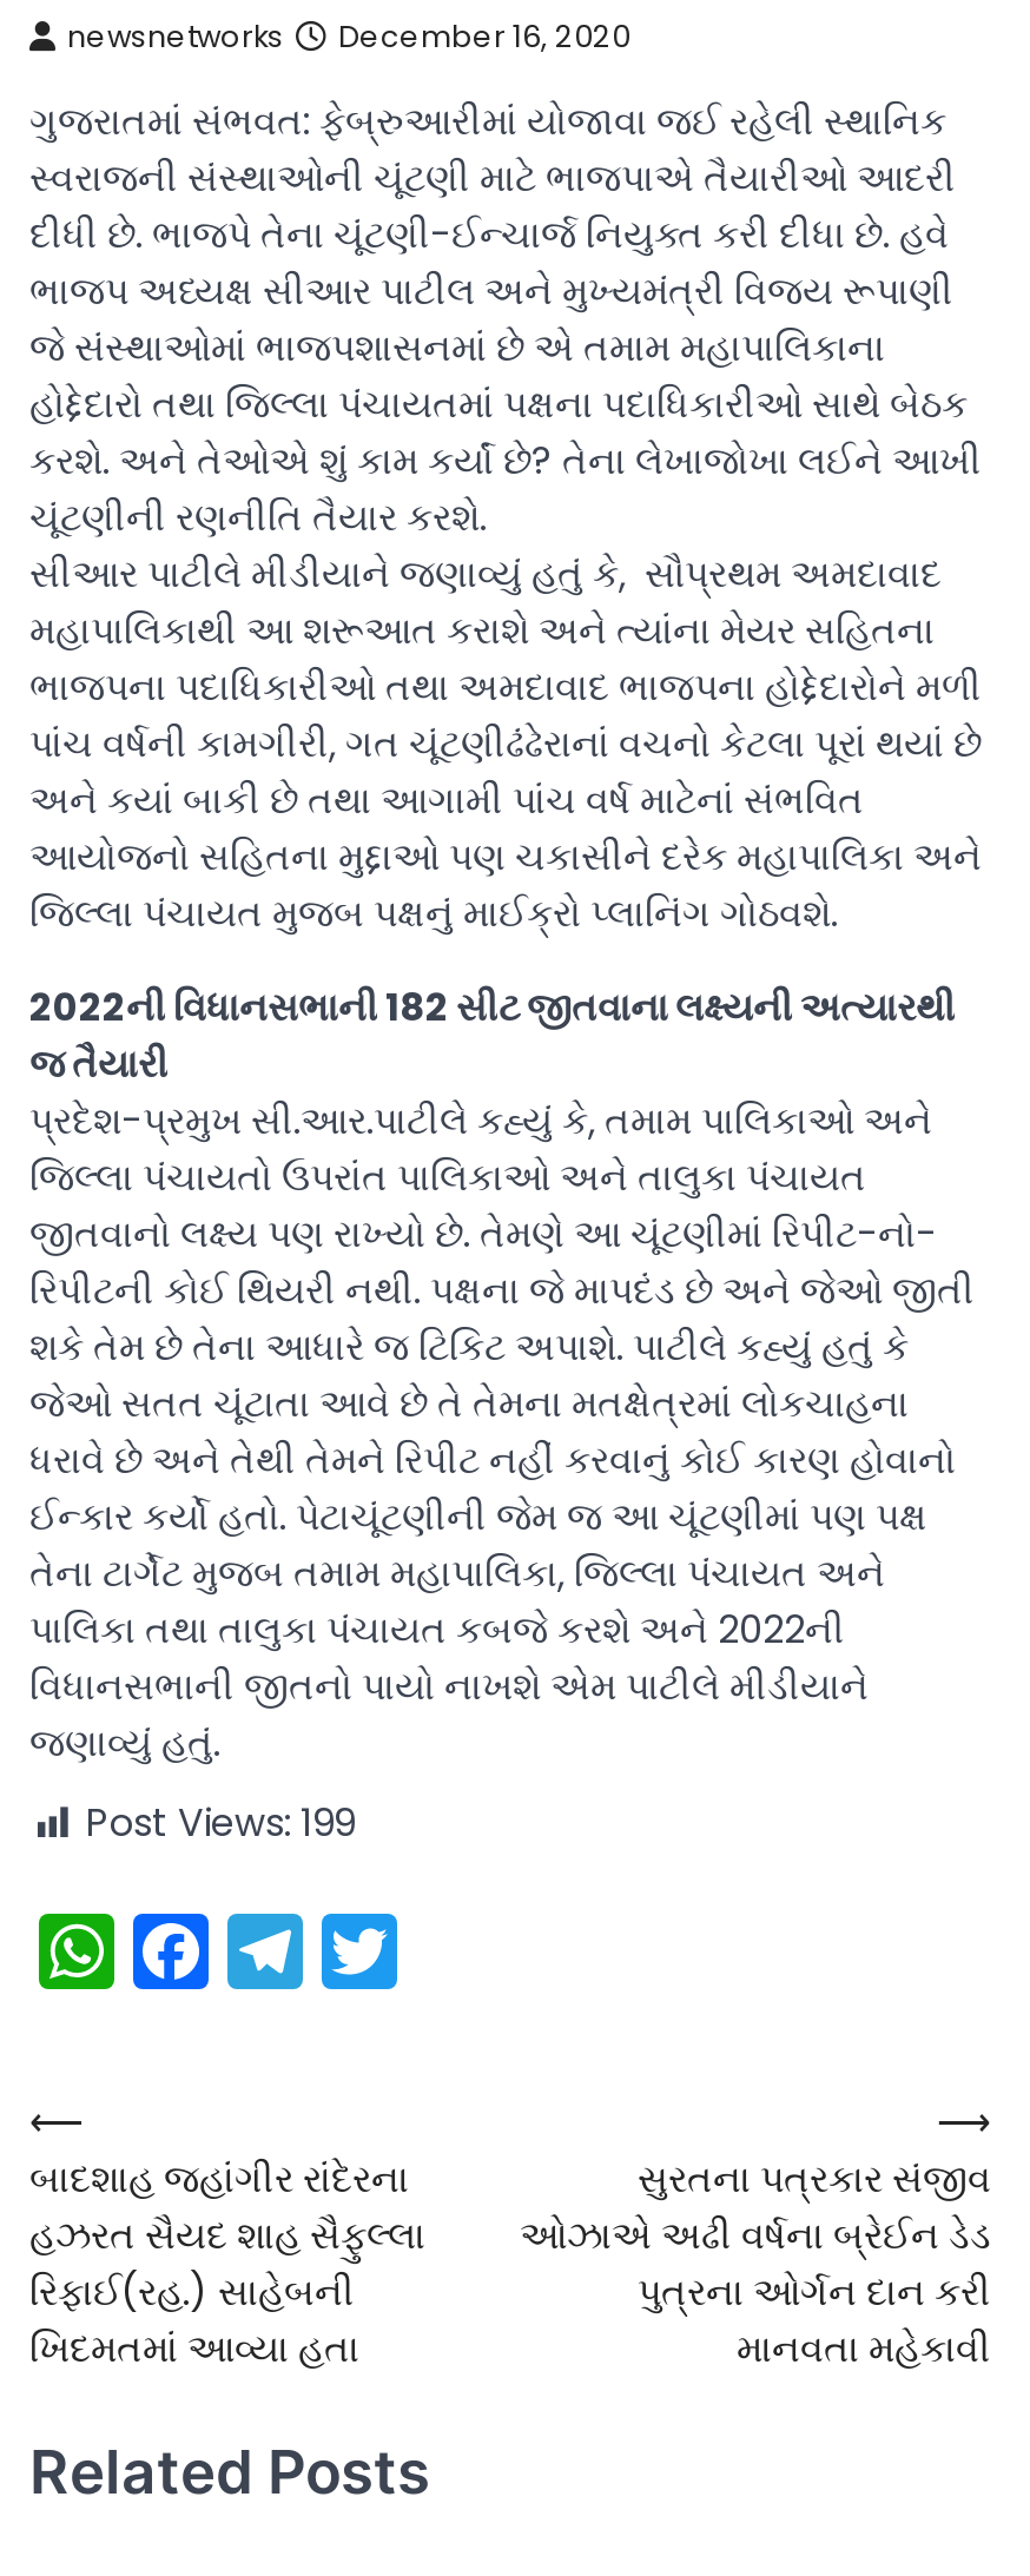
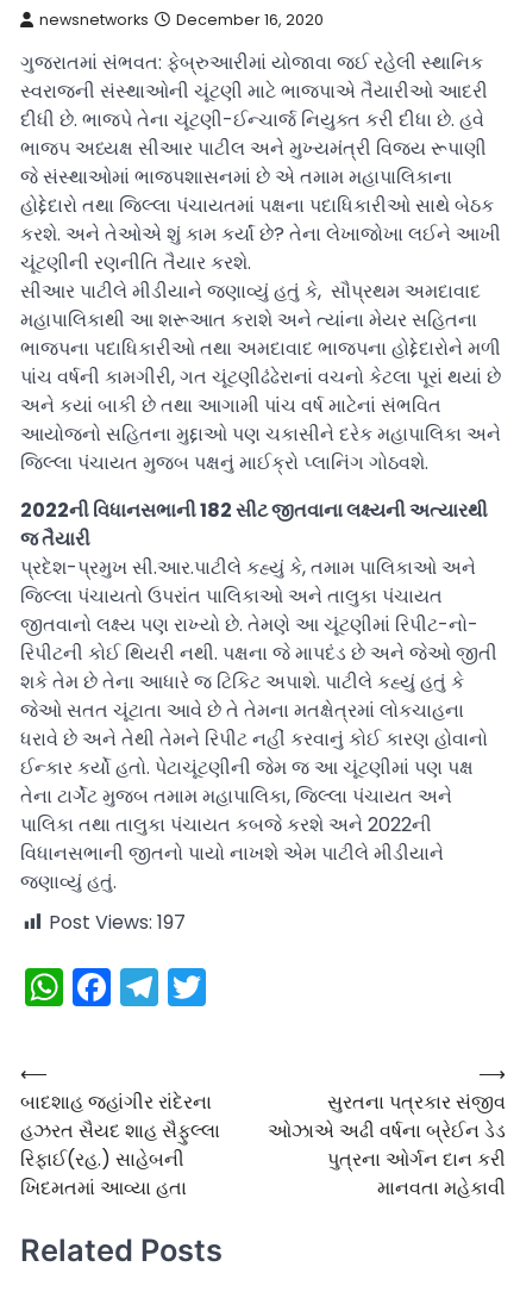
[86,1796,355,1850] Post Views: 199 -> [49,909,186,936] Post Views: 197

